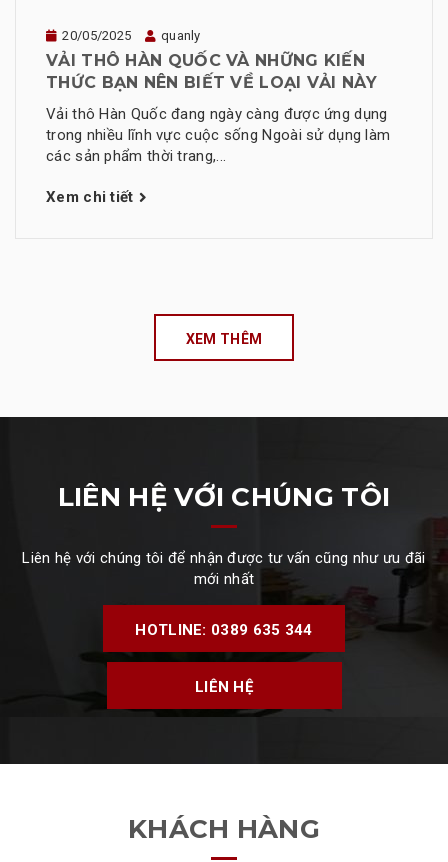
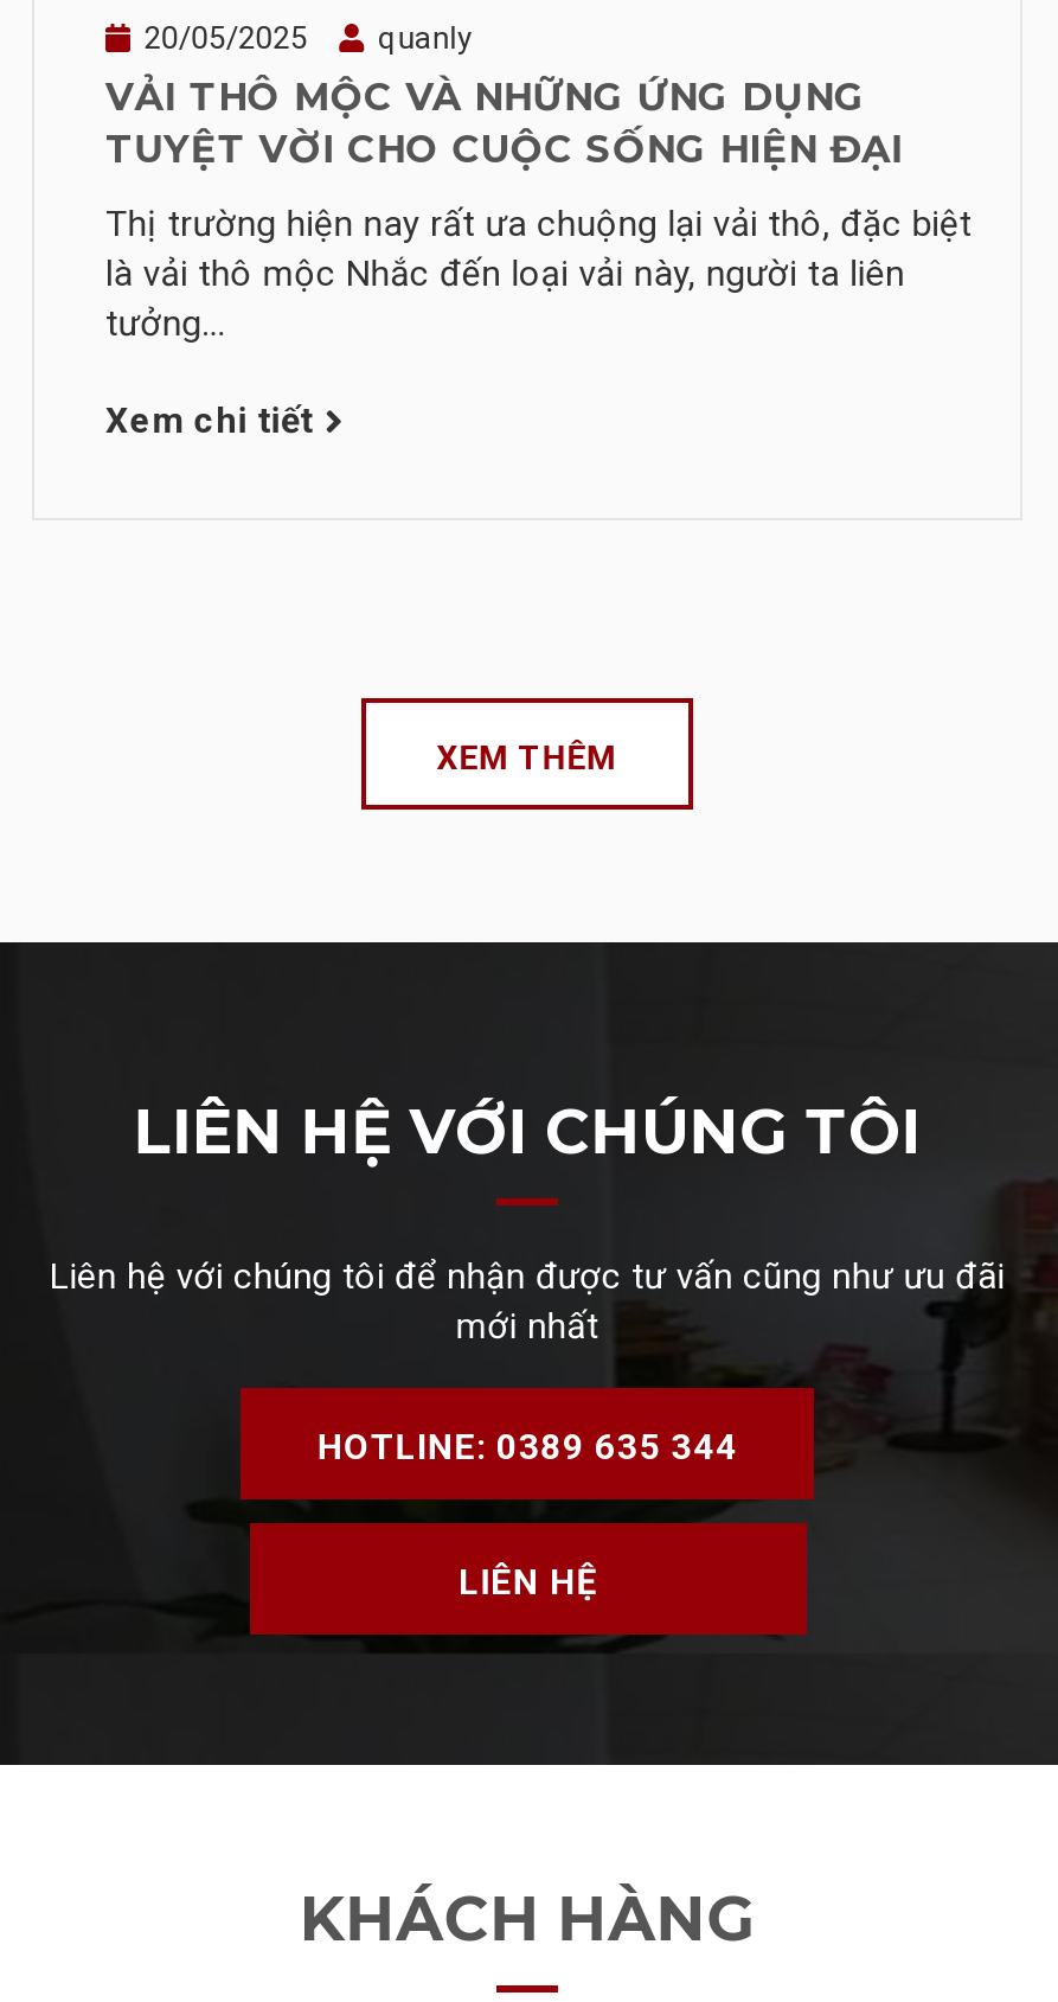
[46,51,377,92] VẢI THÔ HÀN QUỐC VÀ NHỮNG KIẾN | THỨC BẠN NÊN BIẾT VỀ LOẠI VẢI NÀY -> [105,75,903,172] VẢI THÔ MỘC VÀ NHỮNG ỨNG DỤNG | TUYỆT VỜI CHO CUỘC SỐNG HIỆN ĐẠI
[46,105,390,165] Vải thô Hàn Quốc đang ngày càng được ứng dụng | trong nhiều lĩnh vực cuộc sống Ngoài sử dụng làm | các sản phẩm thời trang,... -> [105,203,972,345] Thị trường hiện nay rất ưa chuộng lại vải thô, đặc biệt | là vải thô mộc Nhắc đến loại vải này, người ta liên | tưởng...

